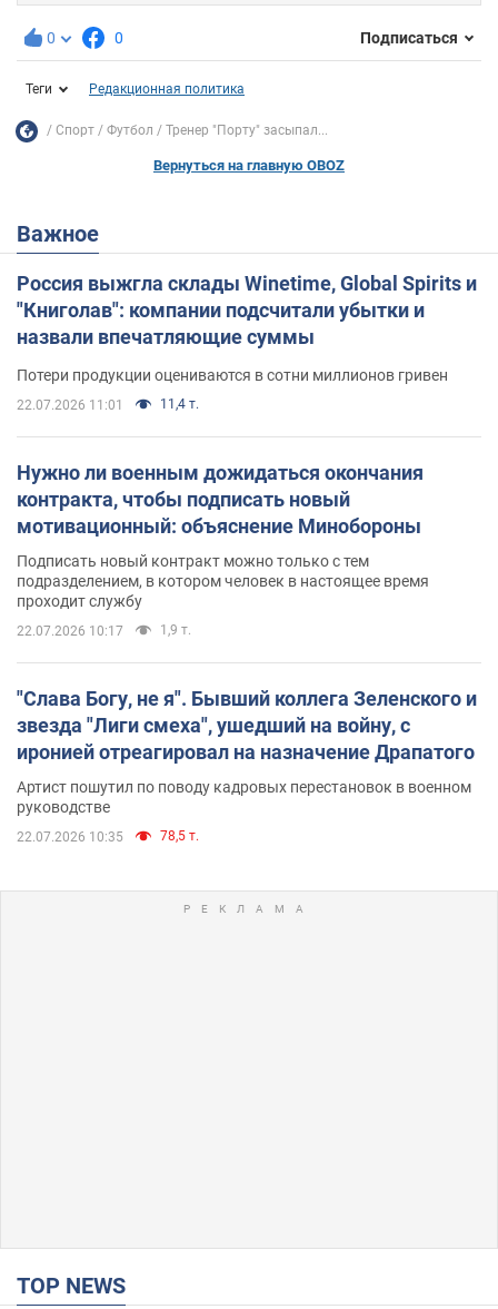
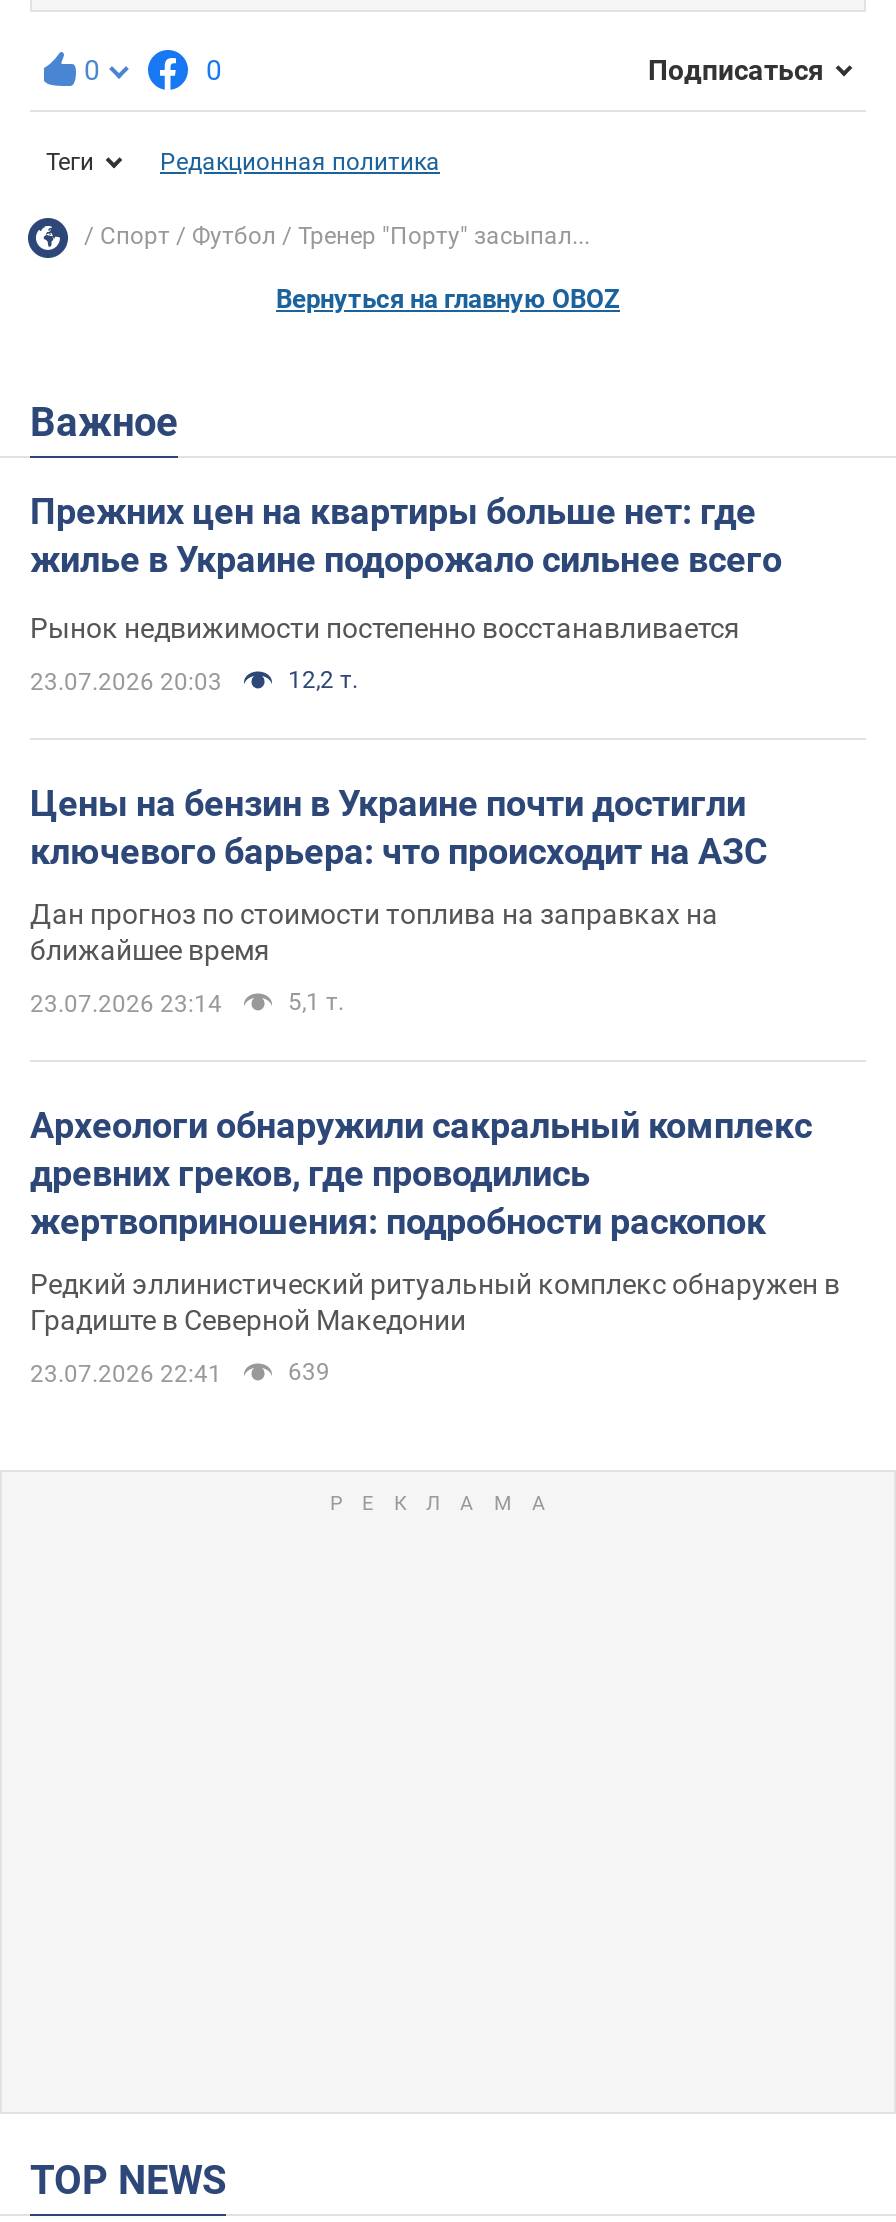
[17,271,477,348] Россия выжгла склады Winetime, Global Spirits и | "Книголав": компании подсчитали убытки и | назвали впечатляющие суммы -> [30,489,782,579] Прежних цен на квартиры больше нет: где | жилье в Украине подорожало сильнее всего
[17,366,448,384] Потери продукции оцениваются в сотни миллионов гривен -> [30,611,740,643] Рынок недвижимости постепенно восстанавливается
[17,396,199,413] 22.07.2026 11:01 | 11,4 т. -> [30,665,358,695] 23.07.2026 20:03 | 12,2 т.
[17,460,424,537] Нужно ли военным дожидаться окончания | контракта, чтобы подписать новый | мотивационный: объяснение Минобороны -> [30,781,768,871] Цены на бензин в Украине почти достигли | ключевого барьера: что происходит на АЗС
[17,552,429,610] Подписать новый контракт можно только с тем | подразделением, в котором человек в настоящее время | проходит службу -> [30,897,718,965] Дан прогноз по стоимости топлива на заправках на | ближайшее время
[17,622,191,639] 22.07.2026 10:17 | 1,9 т. -> [30,987,344,1017] 23.07.2026 23:14 | 5,1 т.
[17,686,477,763] "Слава Богу, не я". Бывший коллега Зеленского и | звезда "Лиги смеха", ушедший на войну, с | иронией отреагировал на назначение Драпатого -> [30,1103,812,1241] Археологи обнаружили сакральный комплекс | древних греков, где проводились | жертвоприношения: подробности раскопок
[17,778,471,816] Артист пошутил по поводу кадровых перестановок в военном | руководстве -> [30,1267,840,1335] Редкий эллинистический ритуальный комплекс обнаружен в | Градиште в Северной Македонии
[17,828,199,845] 22.07.2026 10:35 | 78,5 т. -> [30,1357,330,1387] 23.07.2026 22:41 | 639

